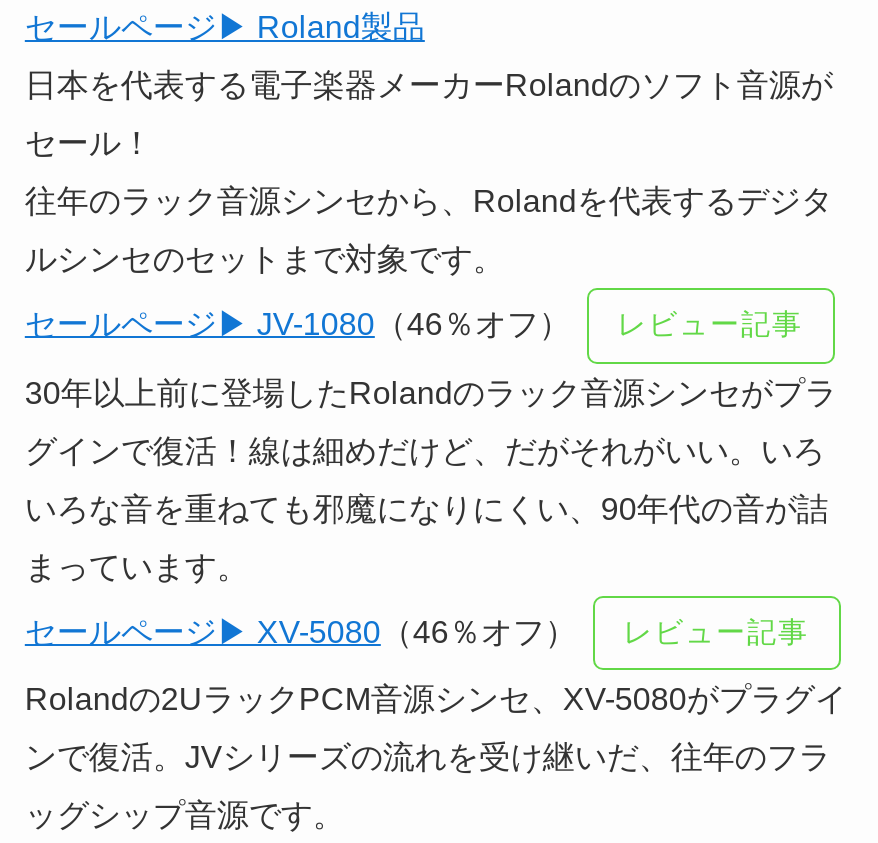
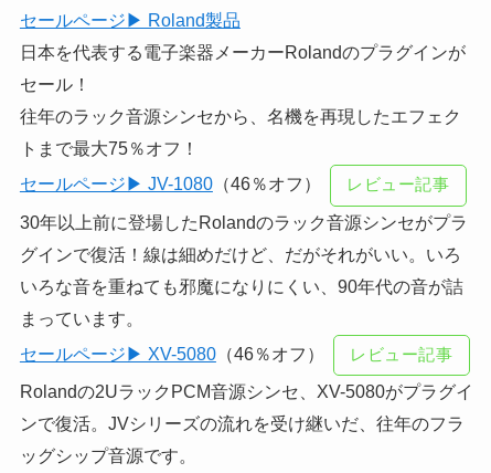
[25,66,833,102] 日本を代表する電子楽器メーカーRolandのソフト音源が -> [20,42,466,62] 日本を代表する電子楽器メーカーRolandのプラグインが
[25,182,833,218] 往年のラック音源シンセから、Rolandを代表するデジタ -> [20,106,461,126] 往年のラック音源シンセから、名機を再現したエフェク
[25,240,505,276] ルシンセのセットまで対象です。 -> [20,138,198,158] トまで最大75％オフ！

